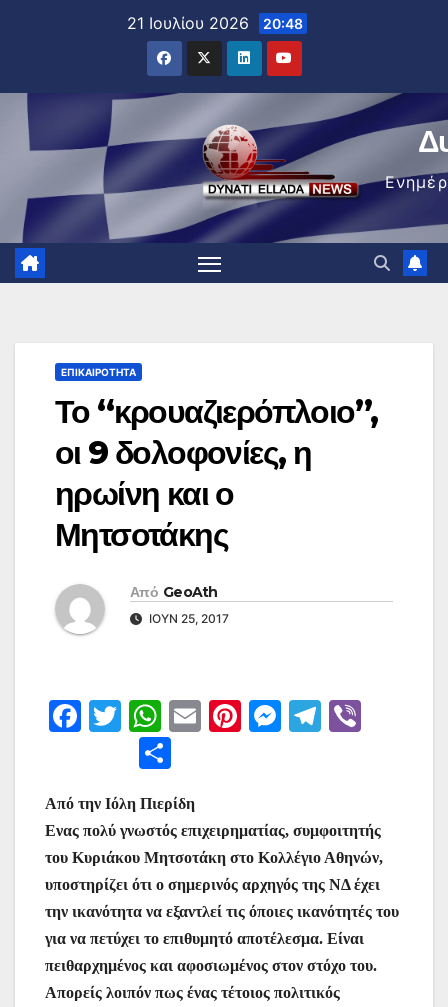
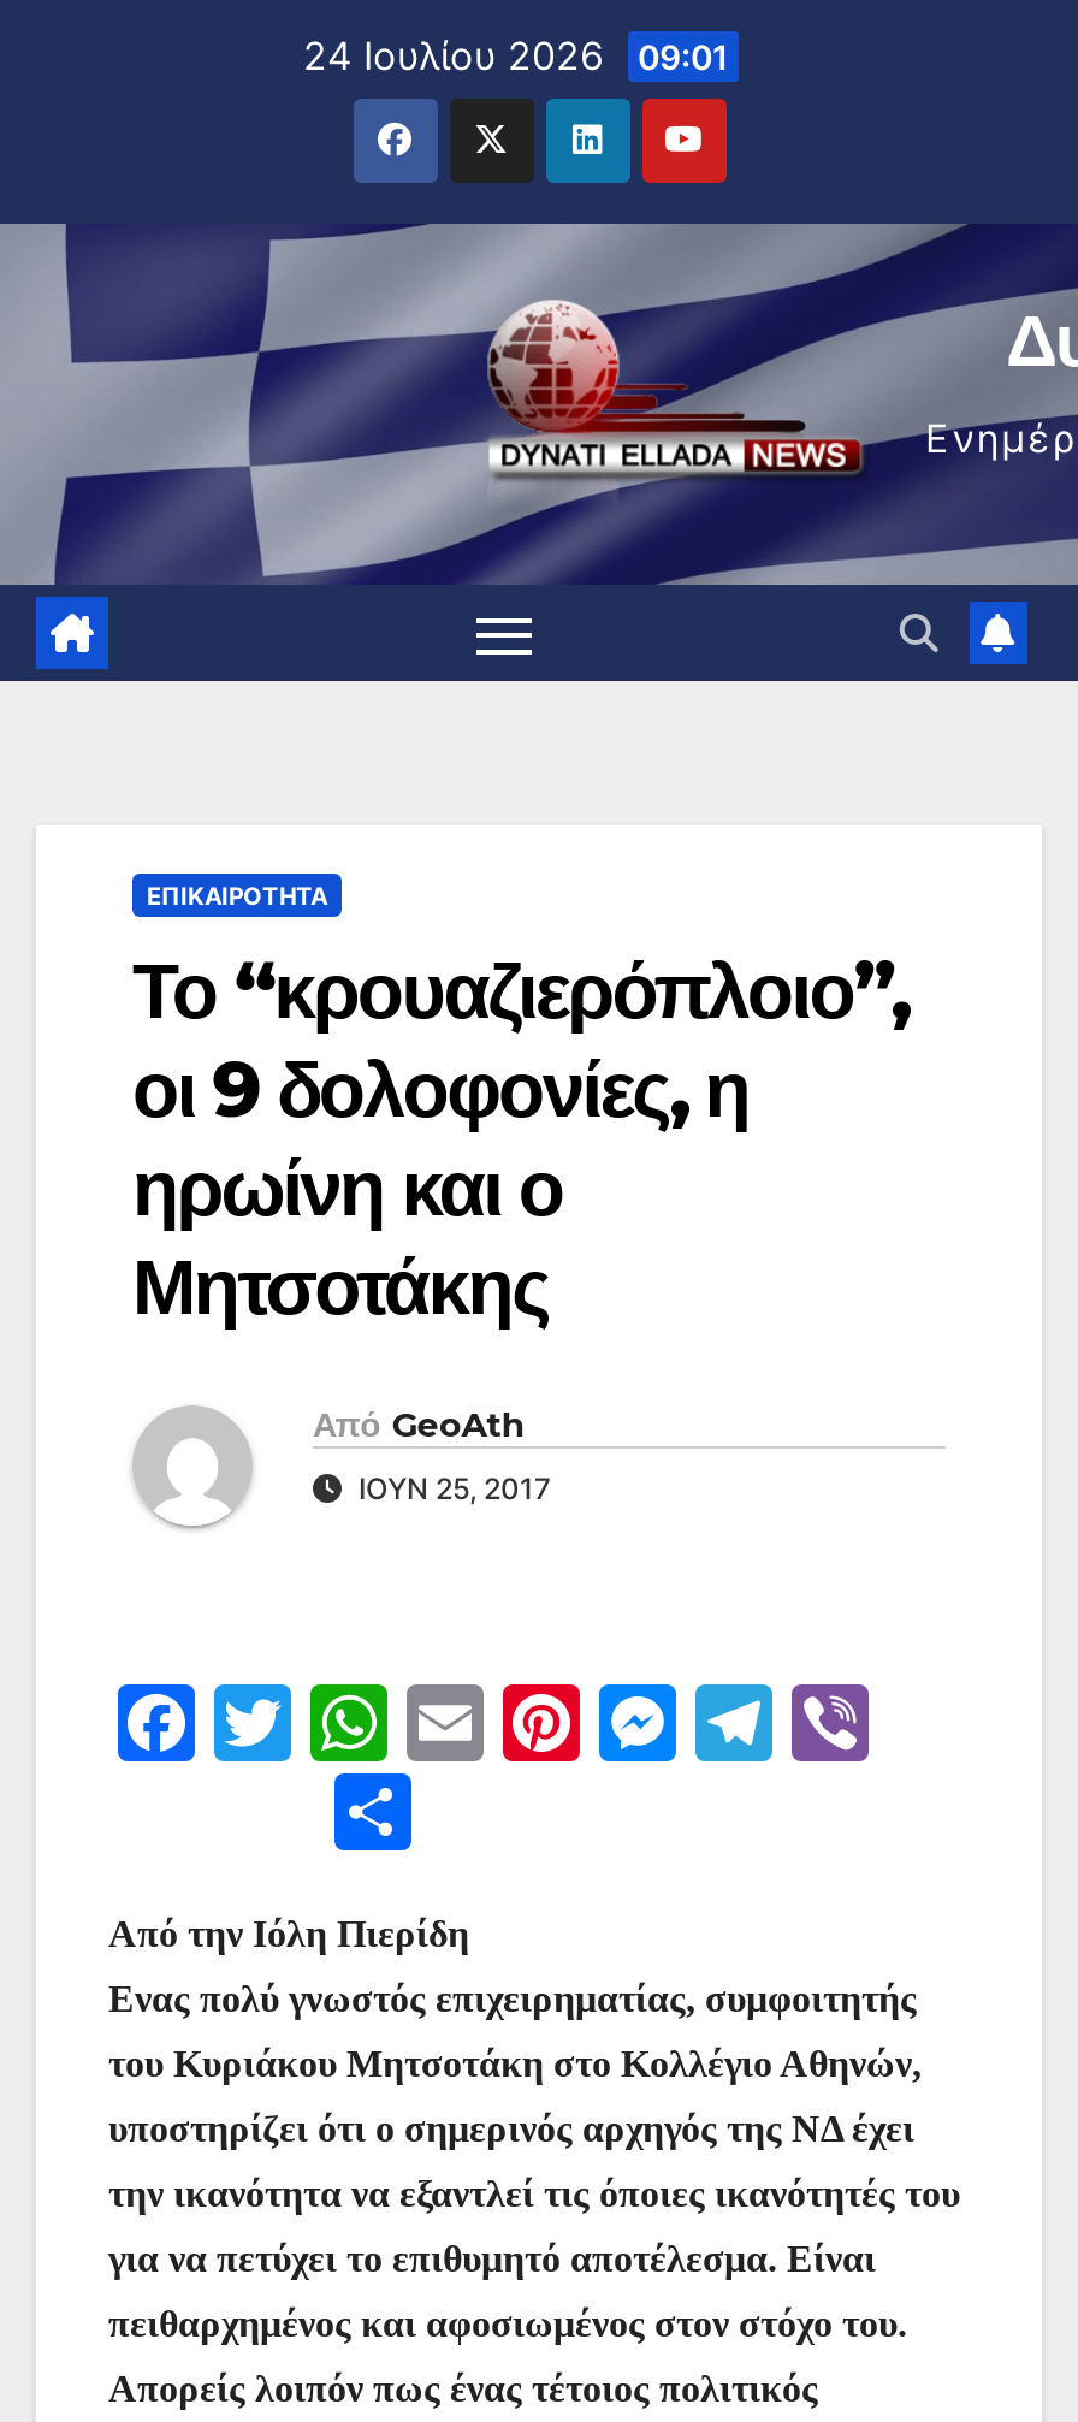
[126,13,302,33] 21 Ιουλίου 2026 20:48 -> [303,31,729,79] 24 Ιουλίου 2026 09:01

